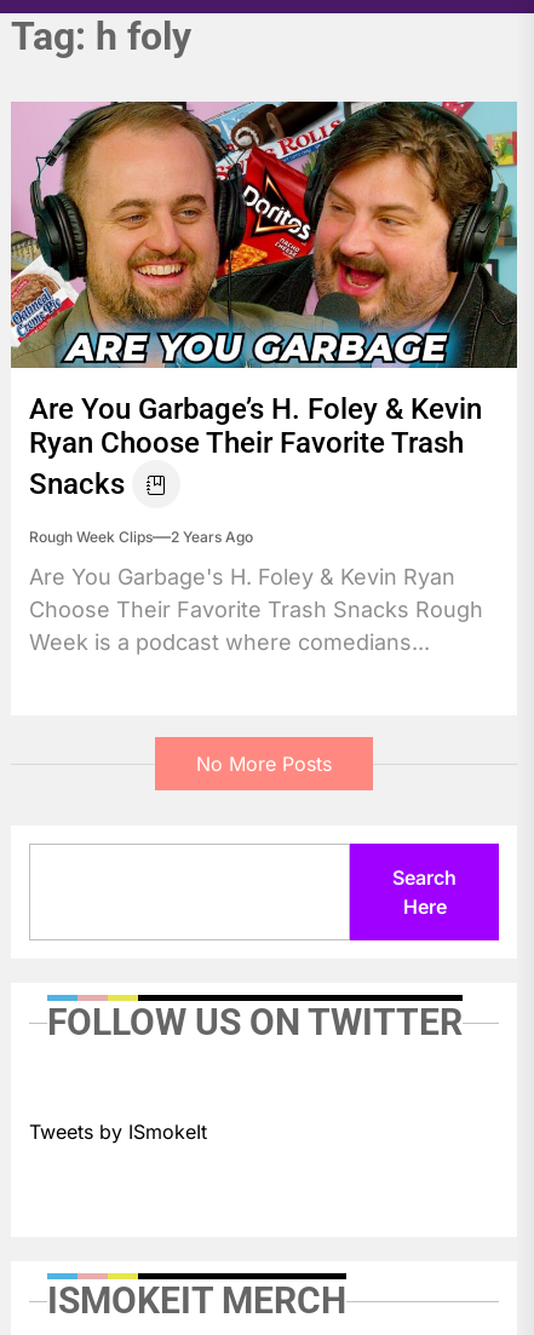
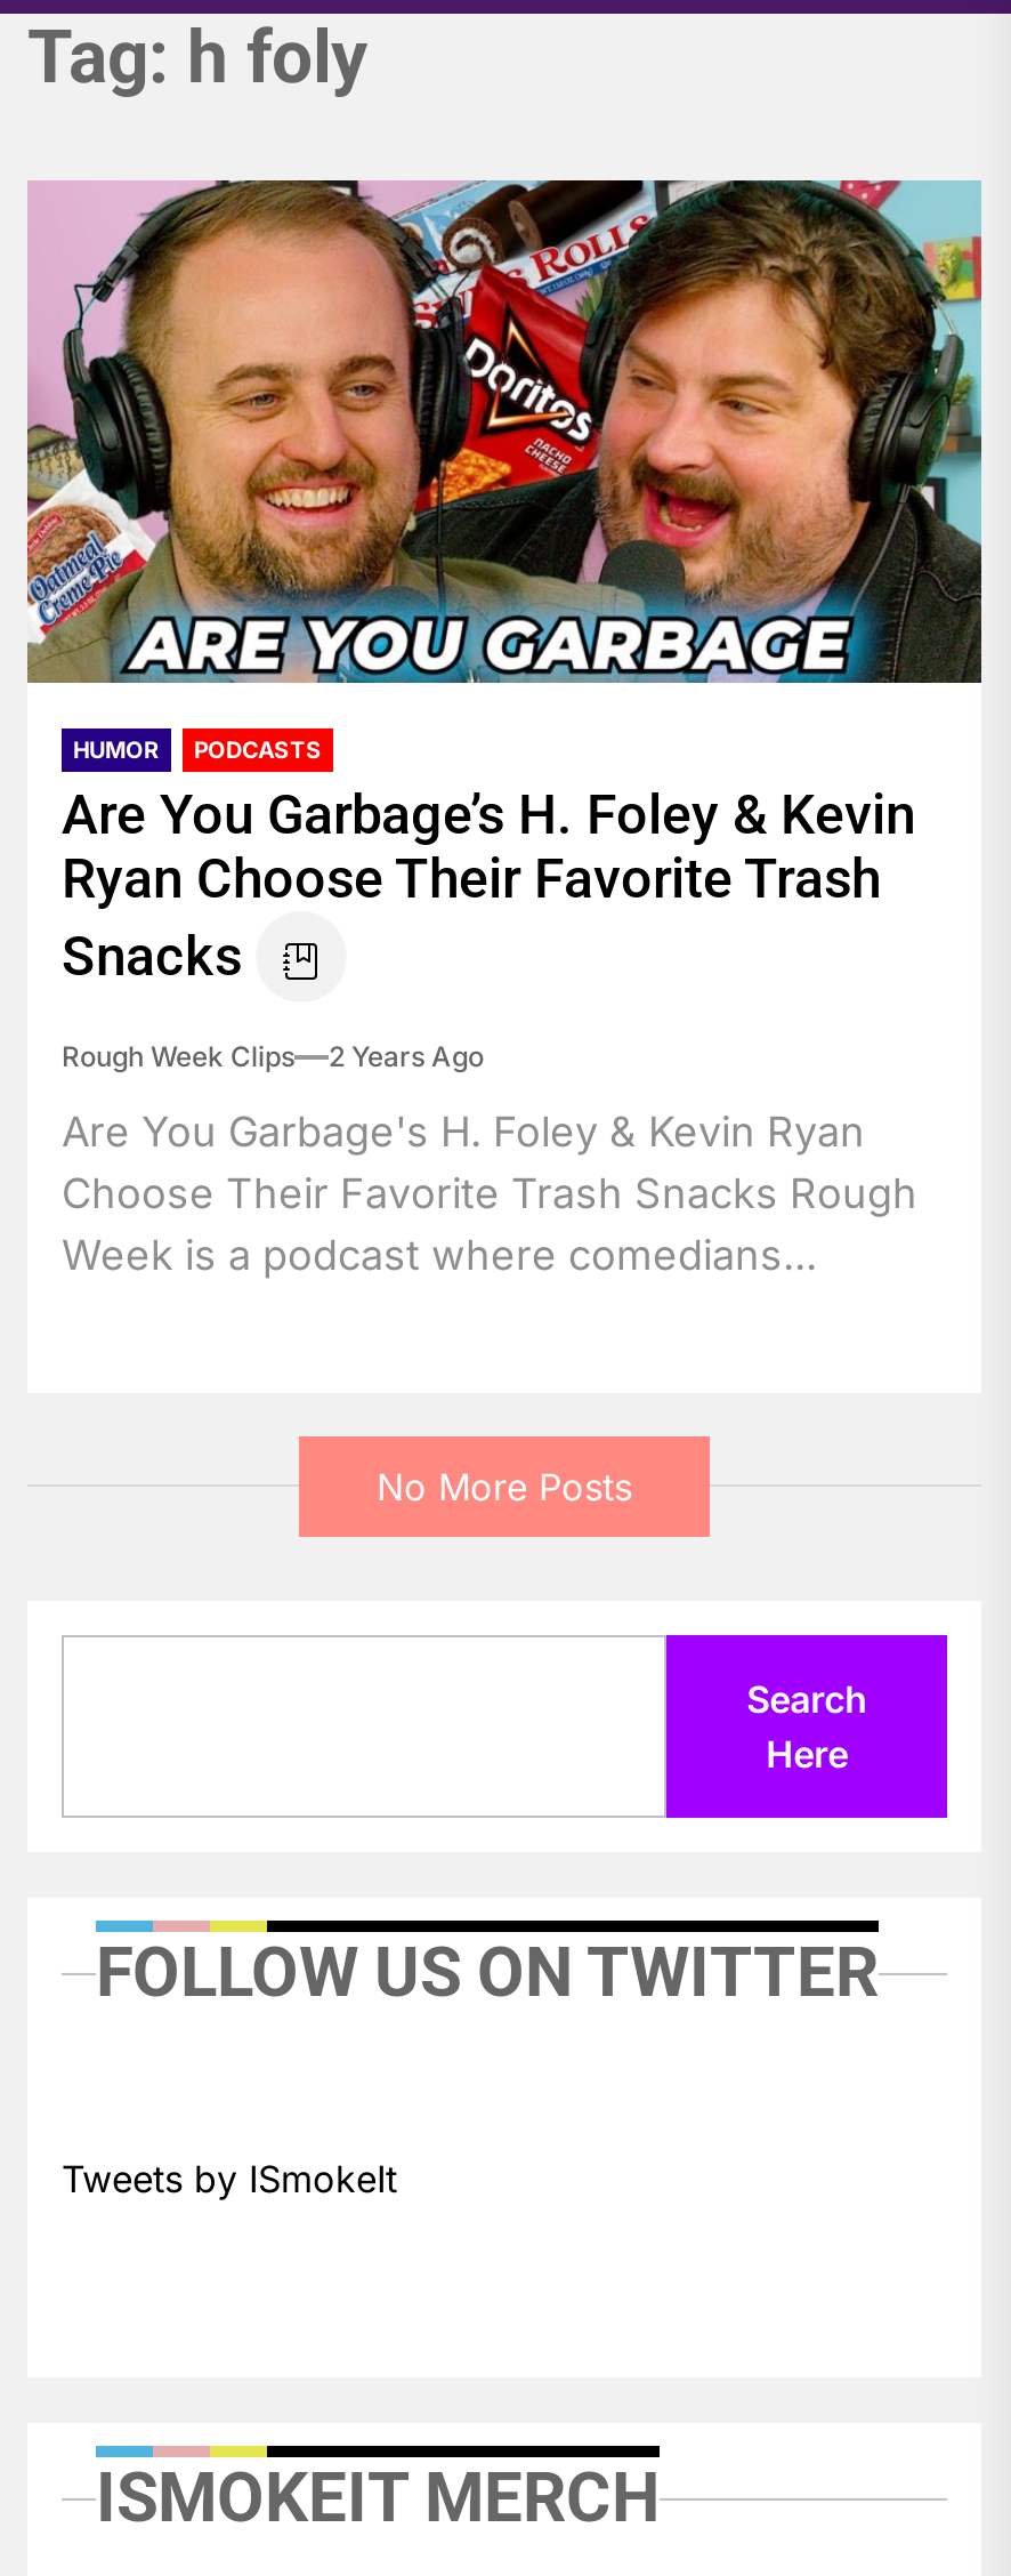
none -> [73,736,322,764] HUMOR | PODCASTS

